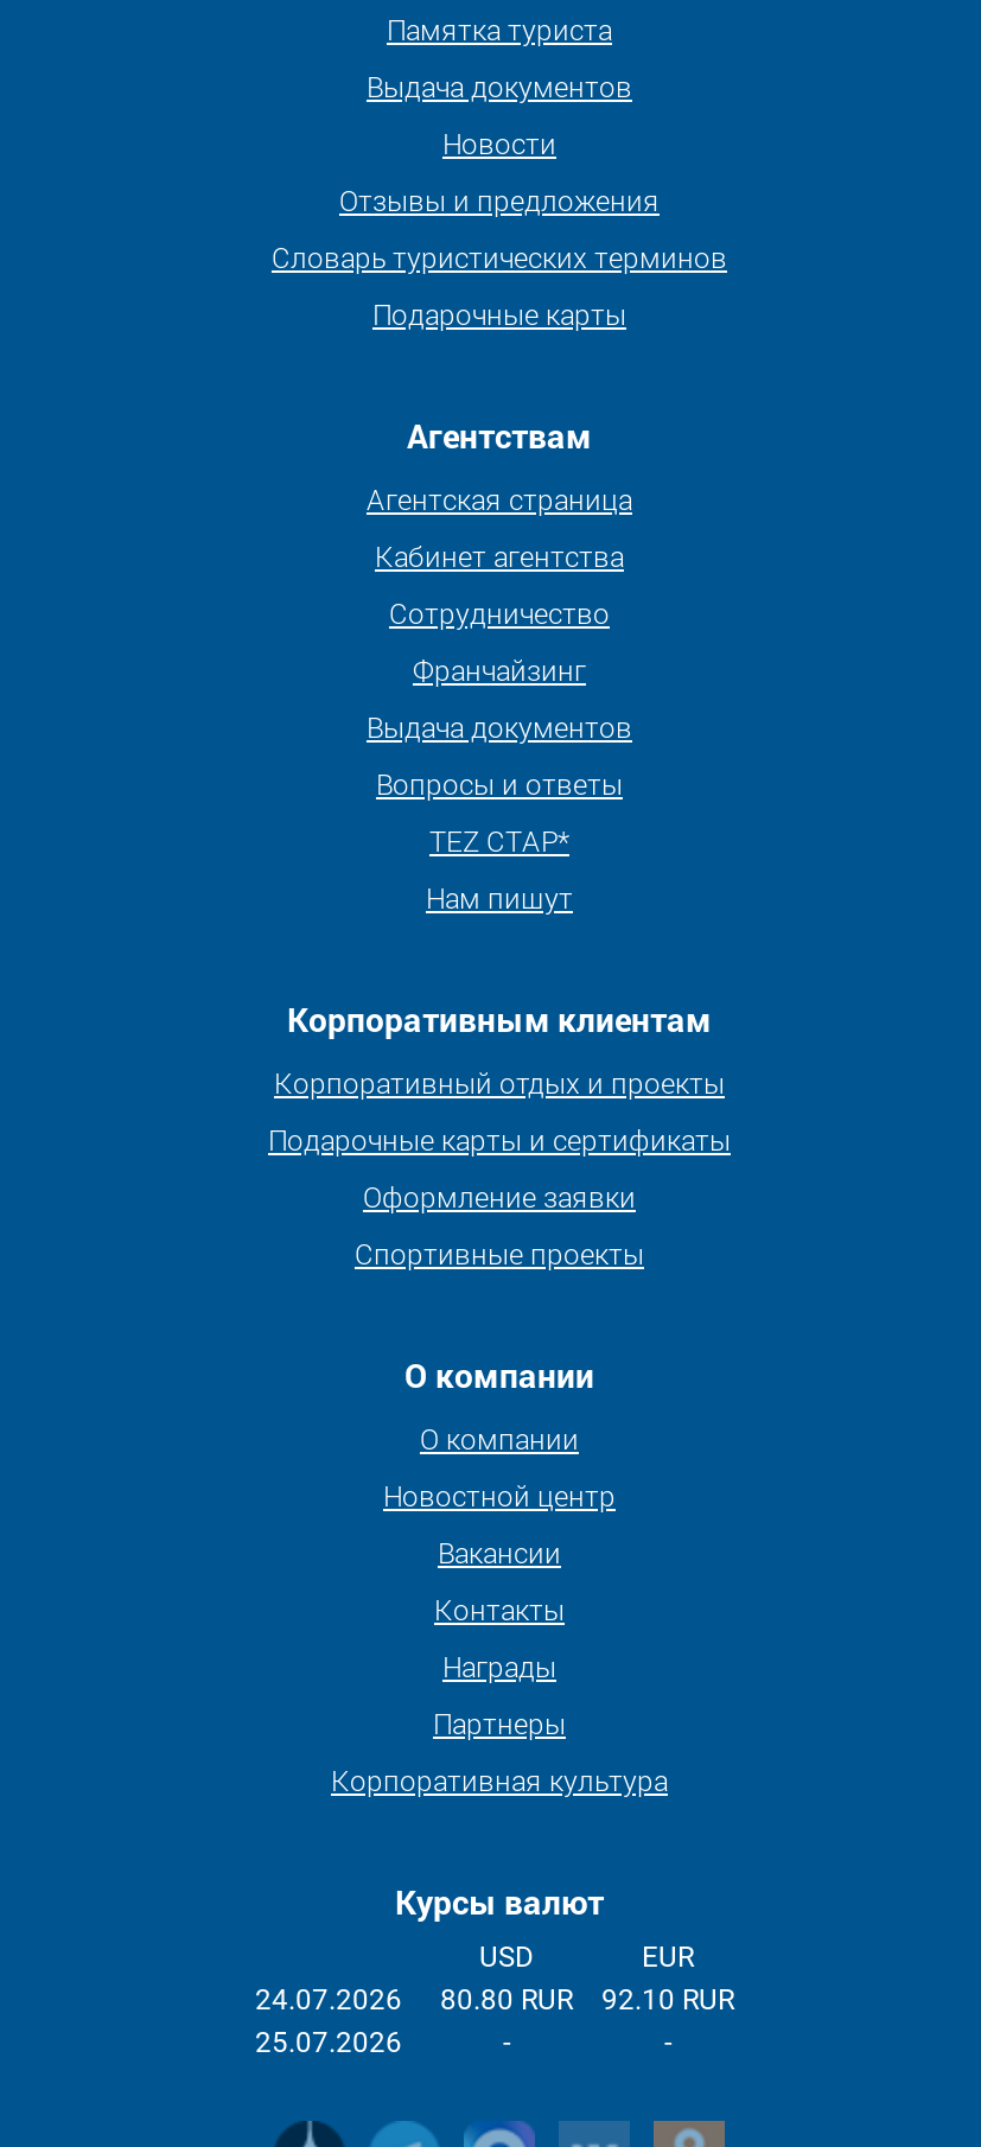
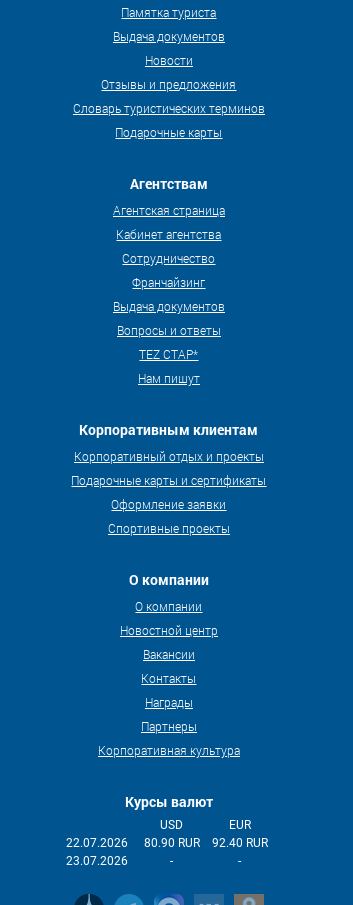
[255,1983,402,2017] 24.07.2026 -> [66,836,128,850] 22.07.2026
[440,1983,573,2017] 80.80 RUR -> [144,836,200,850] 80.90 RUR
[601,1983,734,2017] 92.10 RUR -> [212,836,268,850] 92.40 RUR
[255,2026,402,2059] 25.07.2026 -> [66,854,128,868] 23.07.2026

